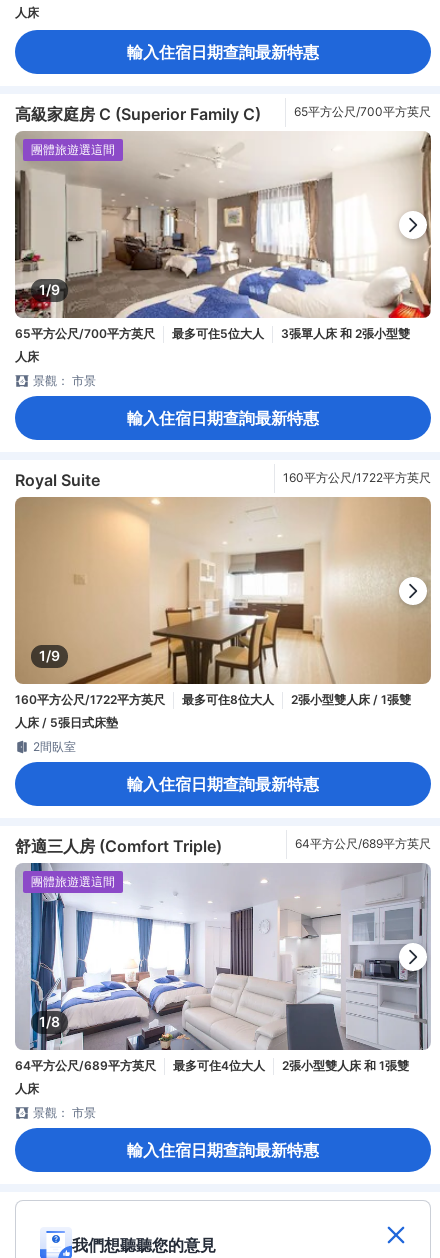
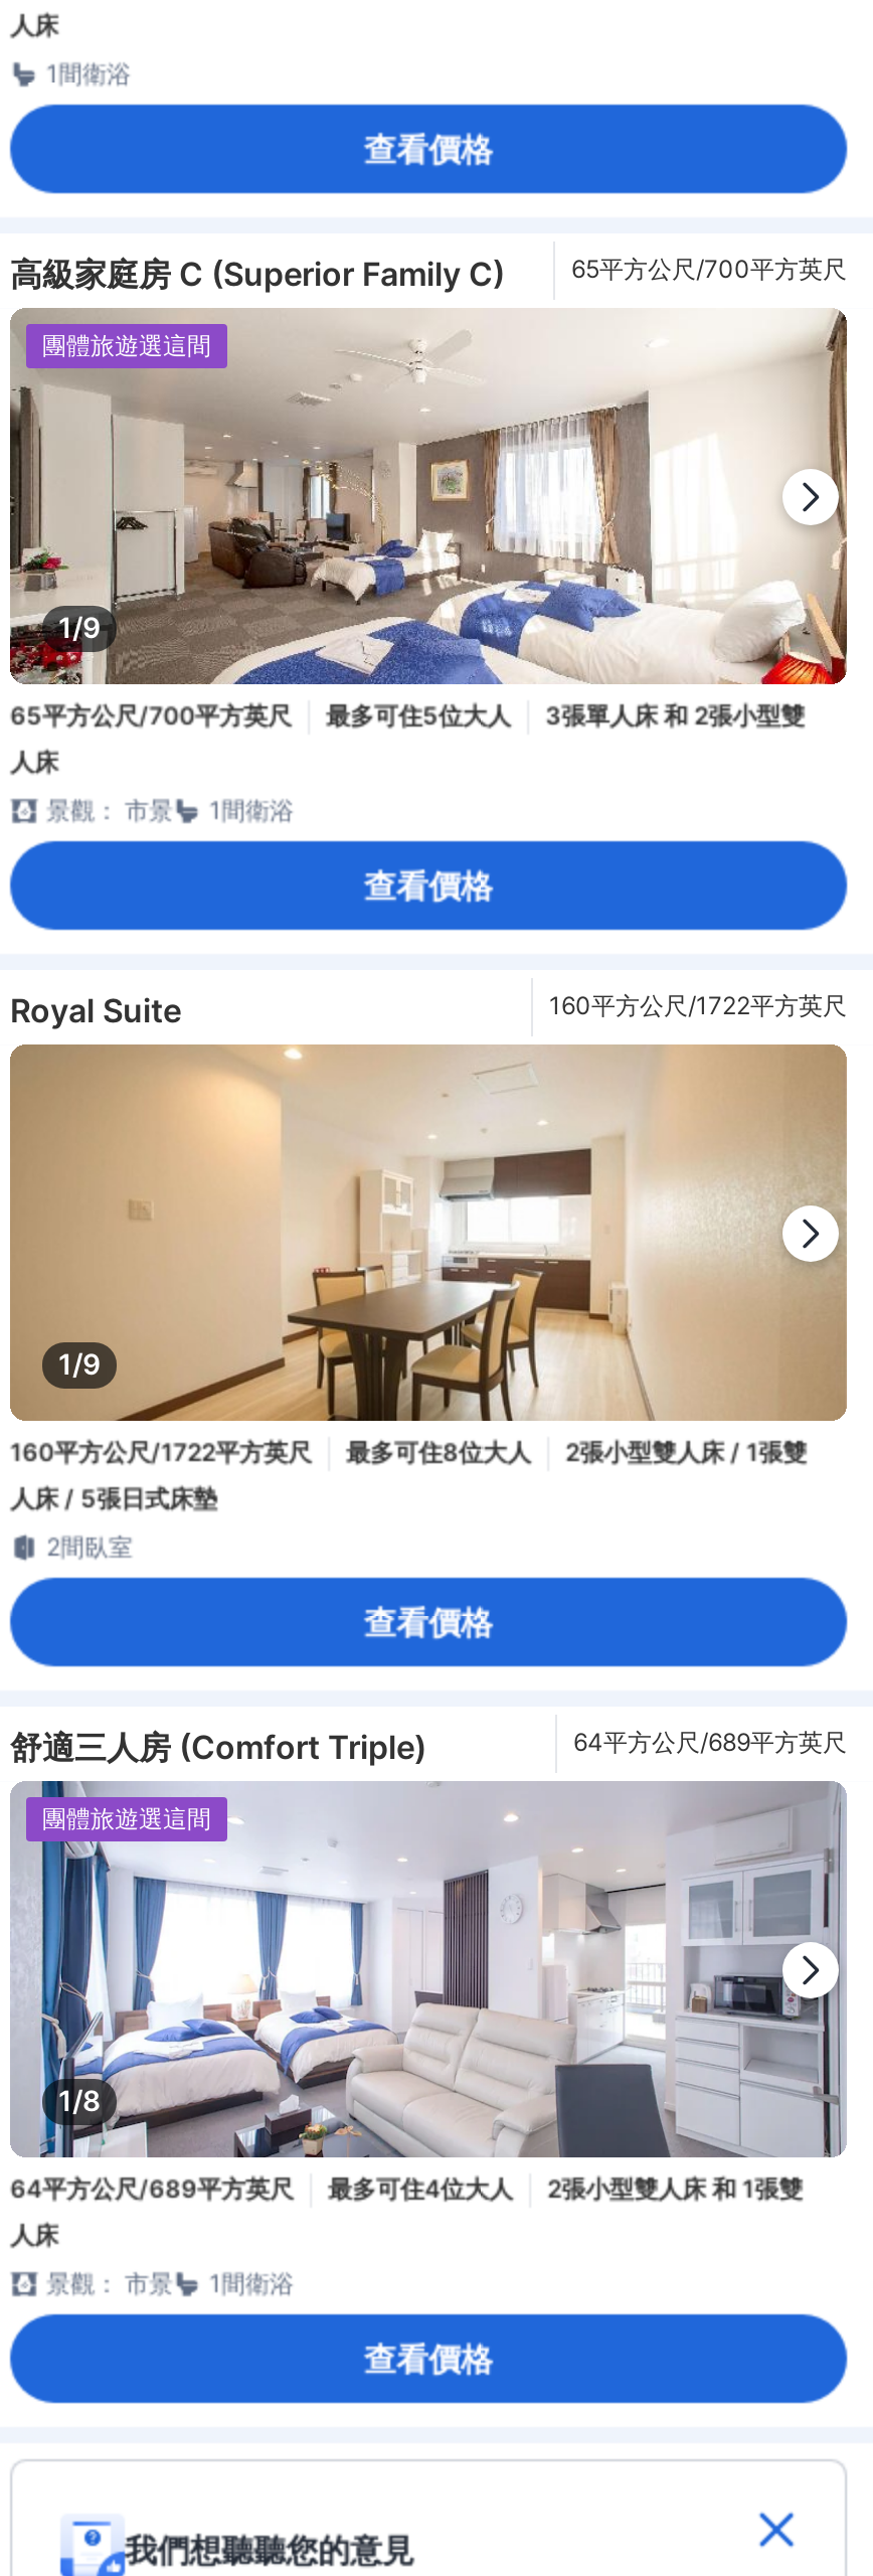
[127,42,319,62] 輸入住宿日期查詢最新特惠 -> [46,58,493,169] 1間衛浴 | 查看價格
[127,408,319,428] 輸入住宿日期查詢最新特惠 -> [209,795,493,905] 1間衛浴 | 查看價格
[127,774,319,794] 輸入住宿日期查詢最新特惠 -> [364,1602,493,1642] 查看價格
[127,1140,319,1160] 輸入住宿日期查詢最新特惠 -> [209,2268,493,2378] 1間衛浴 | 查看價格

